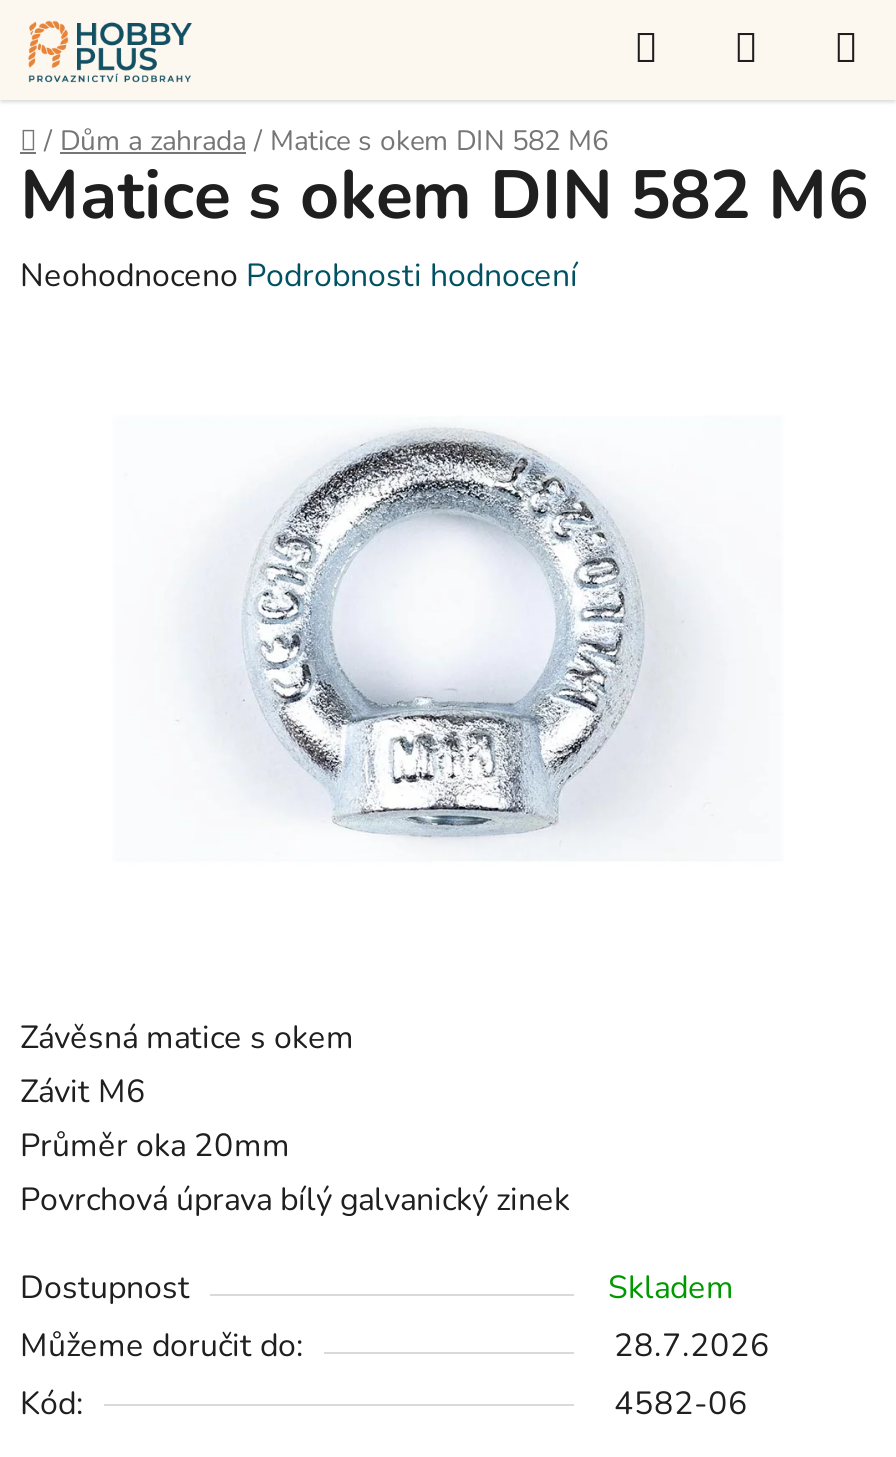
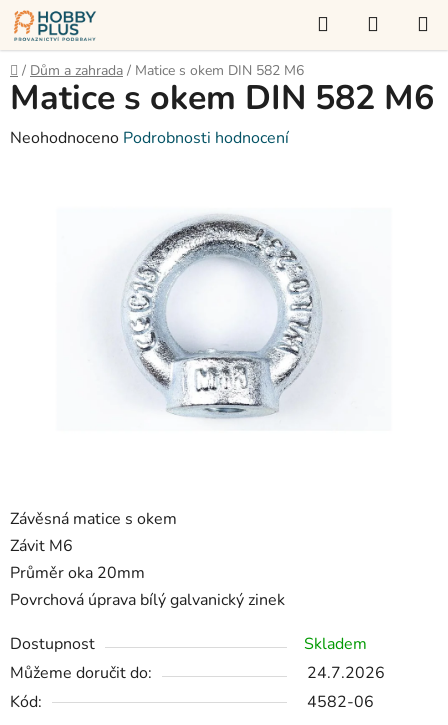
[614,1324,770,1368] 28.7.2026 -> [307,662,385,684] 24.7.2026

